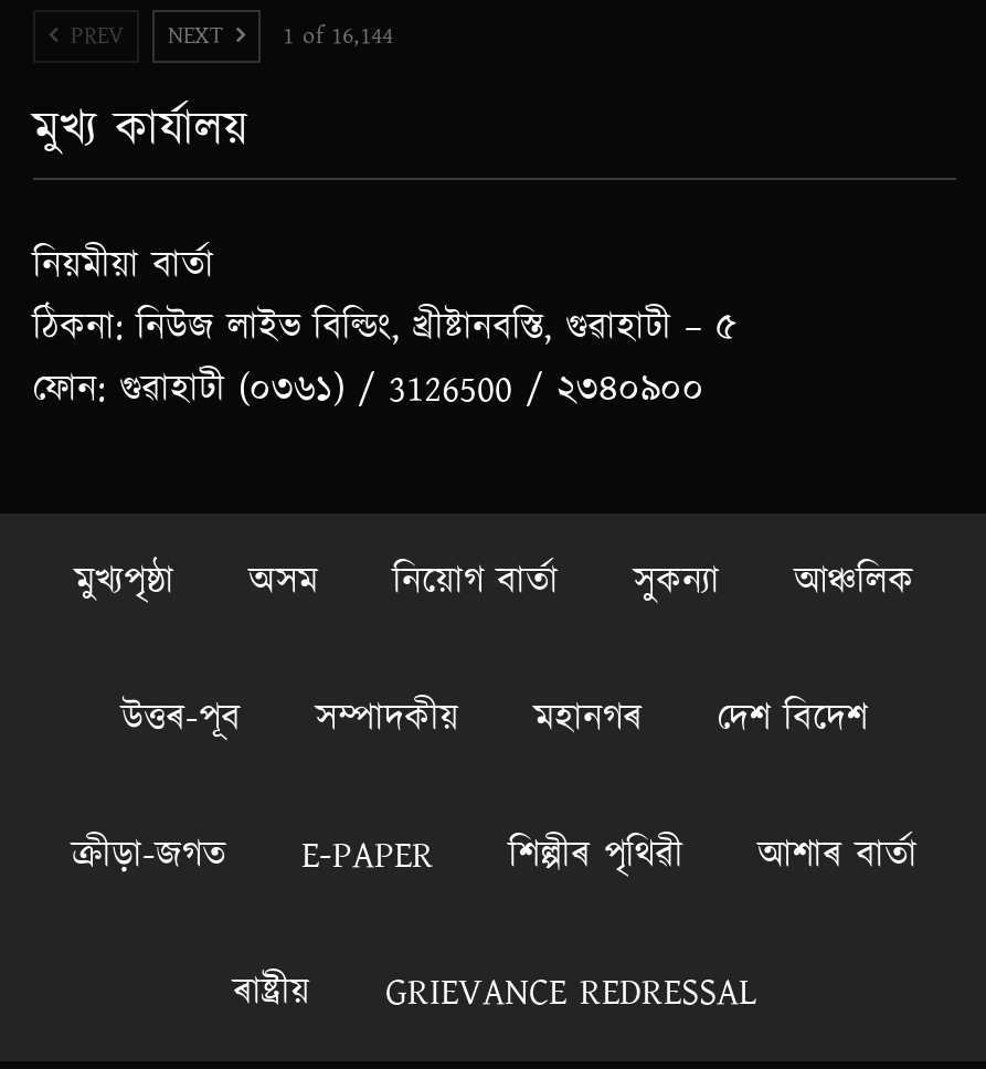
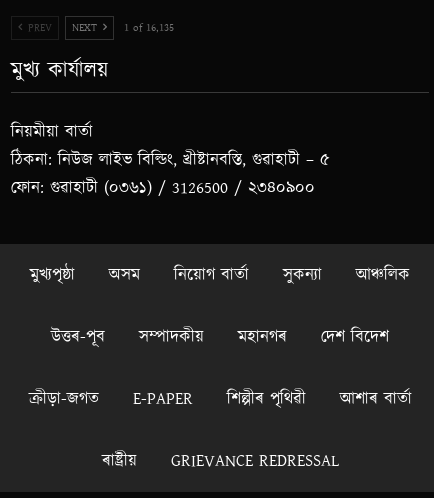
[62,18,393,53] PREV NEXT 1 of 16,144 -> [24,20,174,36] PREV NEXT 1 of 16,135

